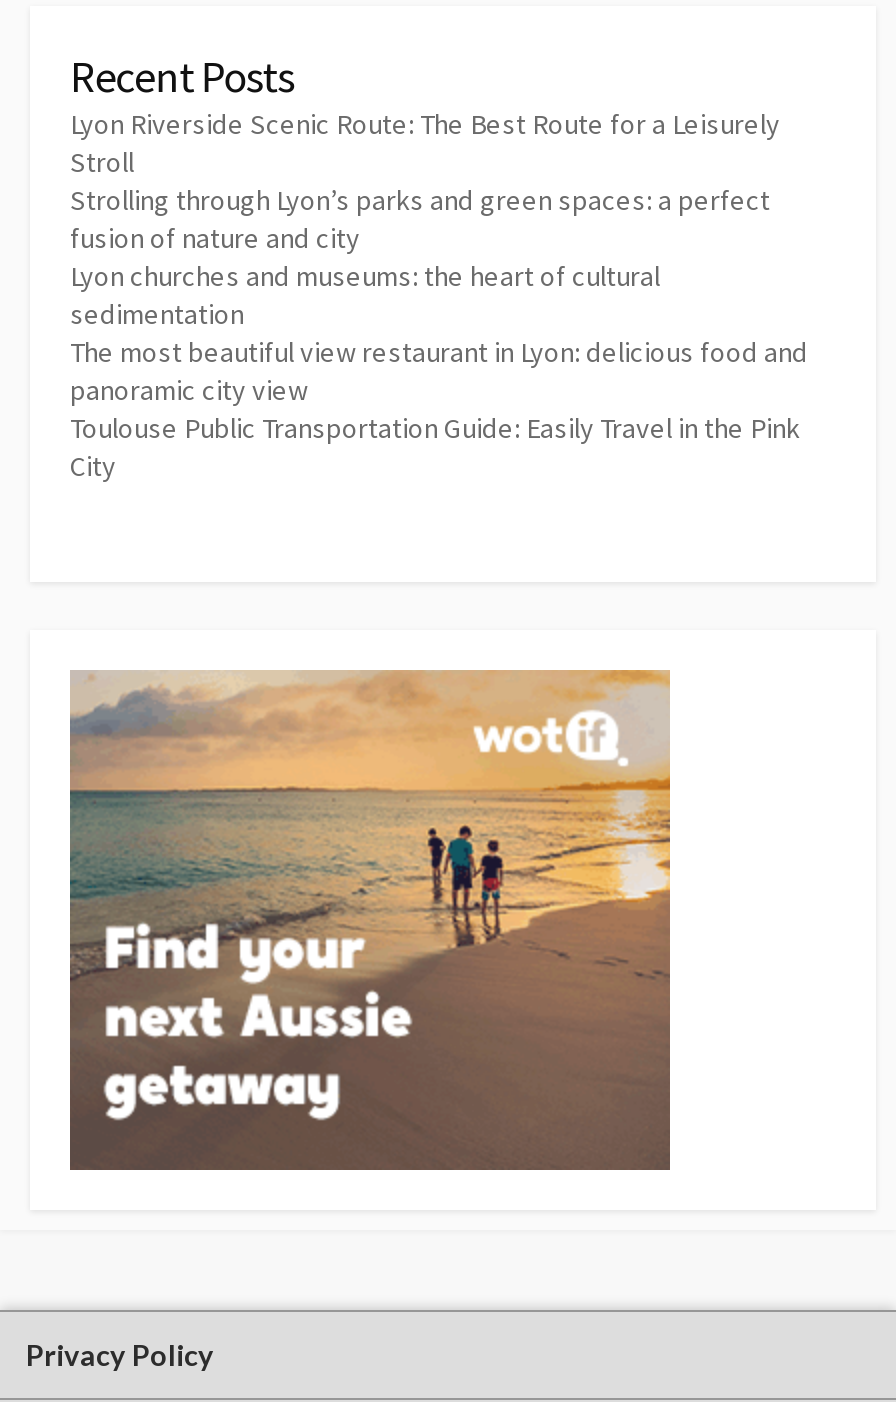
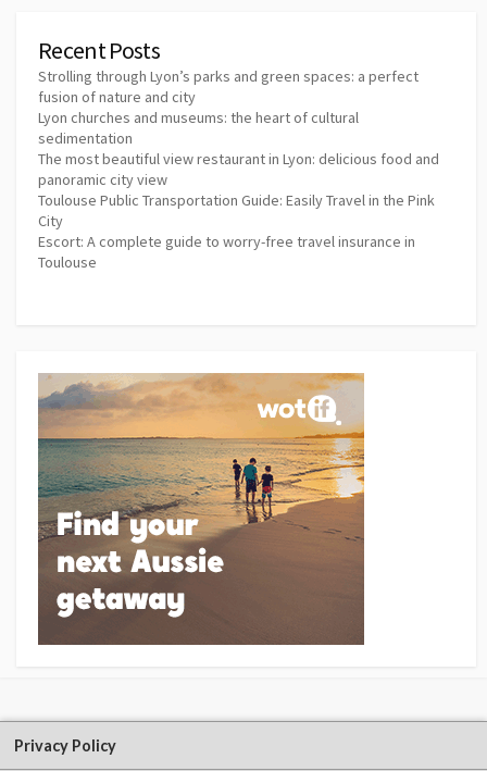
[70,106,780,180] Lyon Riverside Scenic Route: The Best Route for a Leisurely | Stroll -> none
moved [70,182,808,484] -> [38,67,439,231]: Strolling through Lyon’s parks and green spaces: a perfect | fusion of nature and city | Lyon churches and museums: the heart of cultural | sedimentation | The most beautiful view restaurant in Lyon: delicious food and | panoramic city view | Toulouse Public Transportation Guide: Easily Travel in the Pink | City
none -> [38,232,415,272] Escort: A complete guide to worry-free travel insurance in | Toulouse

